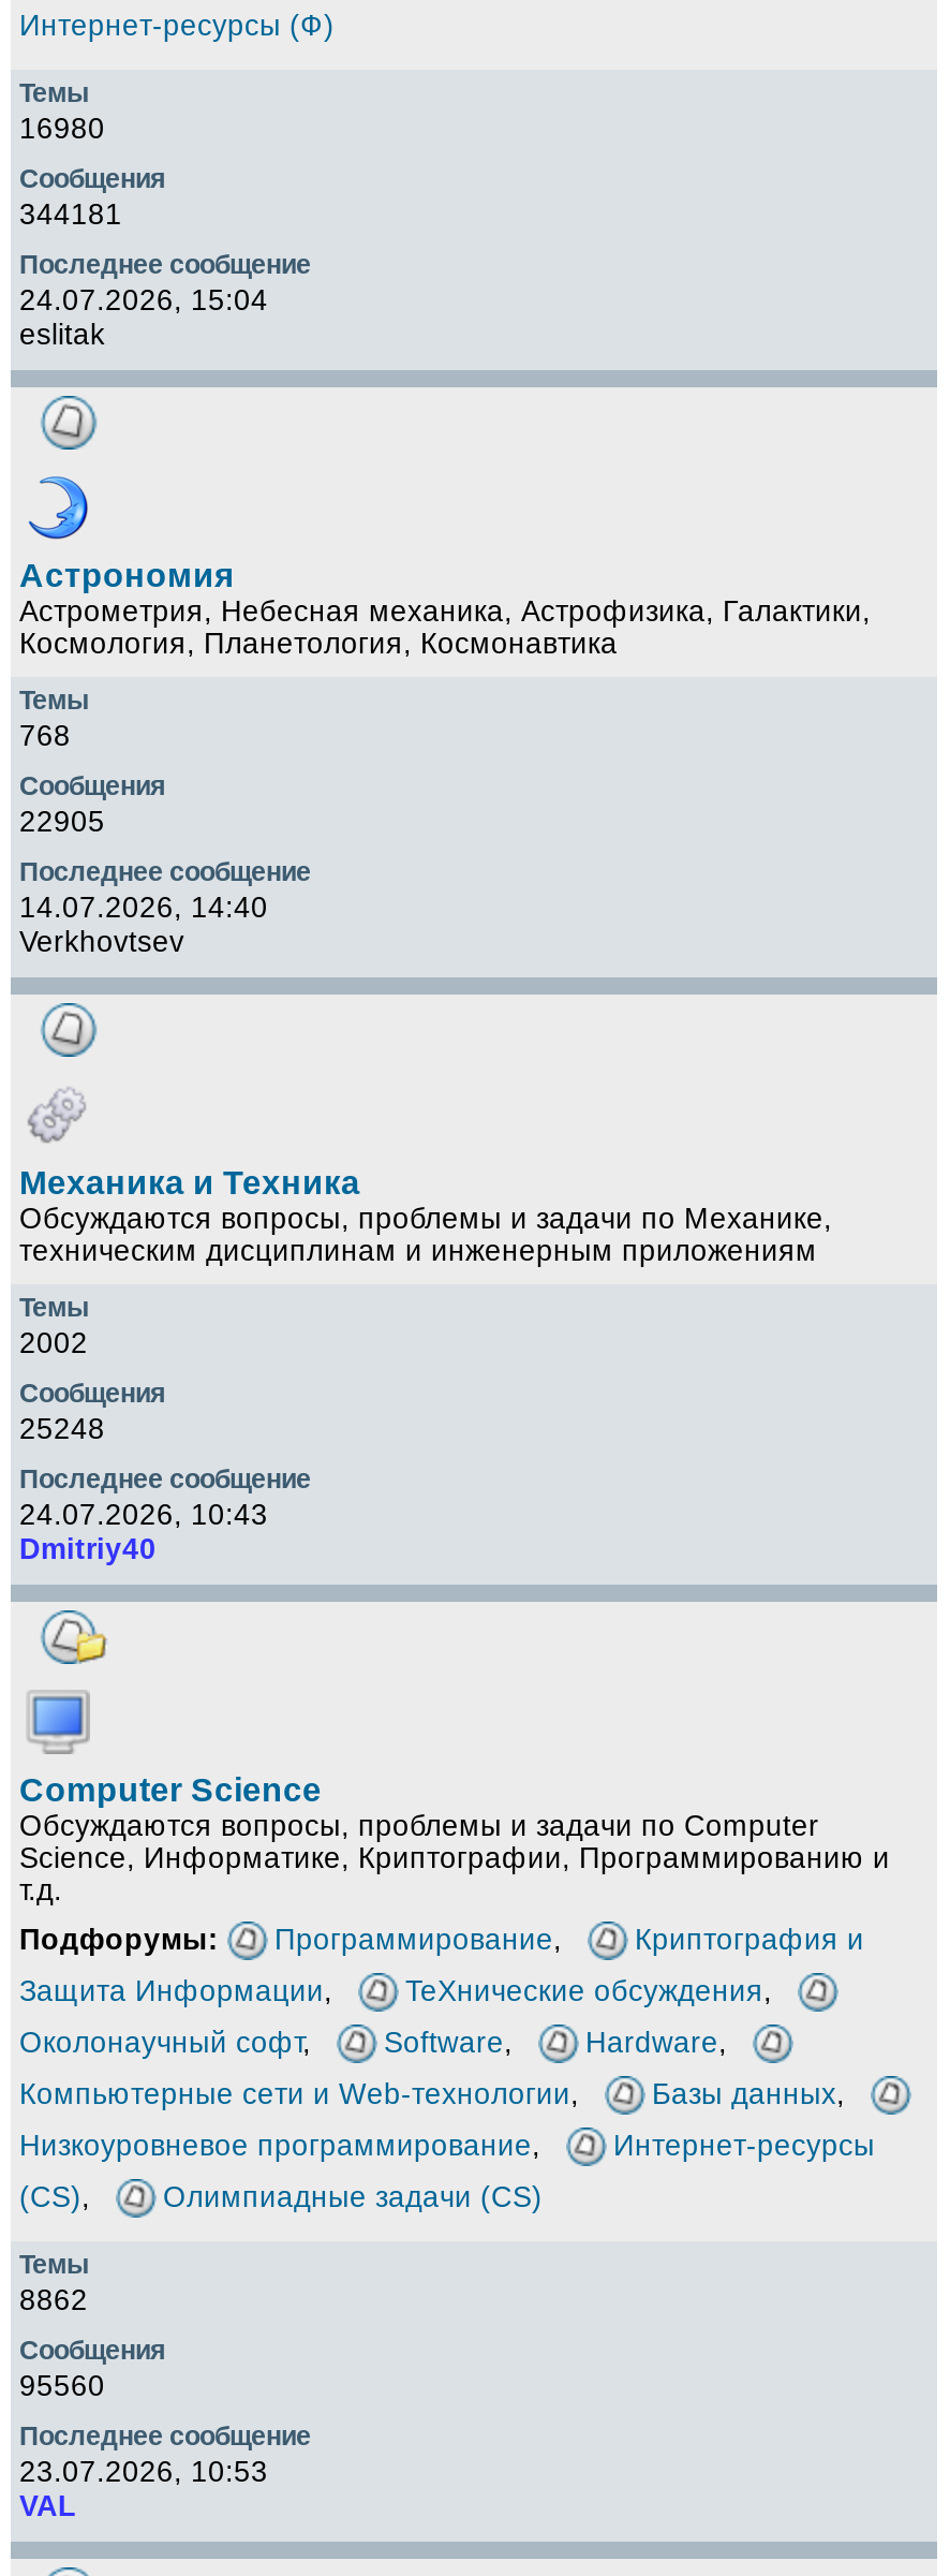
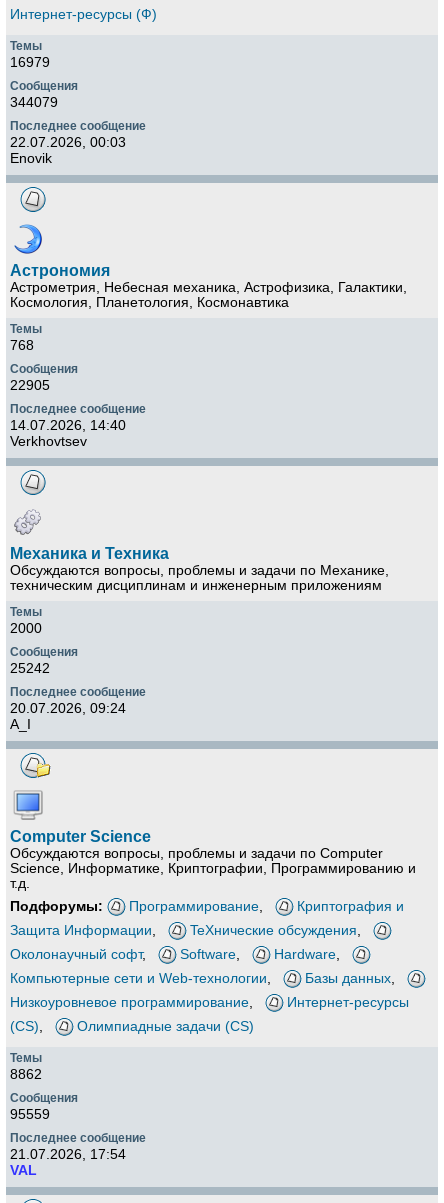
[19,112,105,145] 16980 -> [10,55,50,70] 16979
[19,198,122,230] 344181 -> [10,95,58,110] 344079
[19,284,268,351] 24.07.2026, 15:04 | eslitak -> [10,135,126,166] 22.07.2026, 00:03 | Enovik
[19,1327,88,1359] 2002 -> [10,621,42,636] 2000
[19,1413,105,1445] 25248 -> [10,661,50,676] 25242
[19,1499,268,1565] 24.07.2026, 10:43 | Dmitriy40 -> [10,701,126,732] 20.07.2026, 09:24 | A_I
[19,2370,105,2402] 95560 -> [10,1107,50,1122] 95559
[19,2456,268,2488] 23.07.2026, 10:53 -> [10,1147,126,1162] 21.07.2026, 17:54

